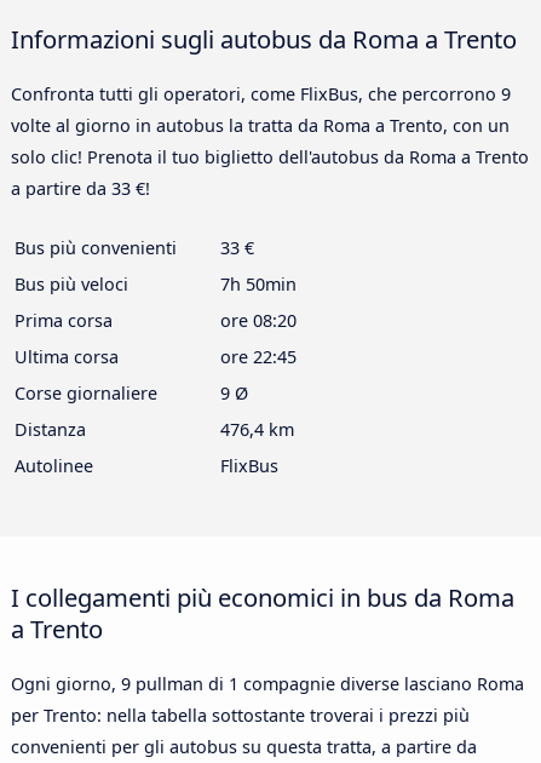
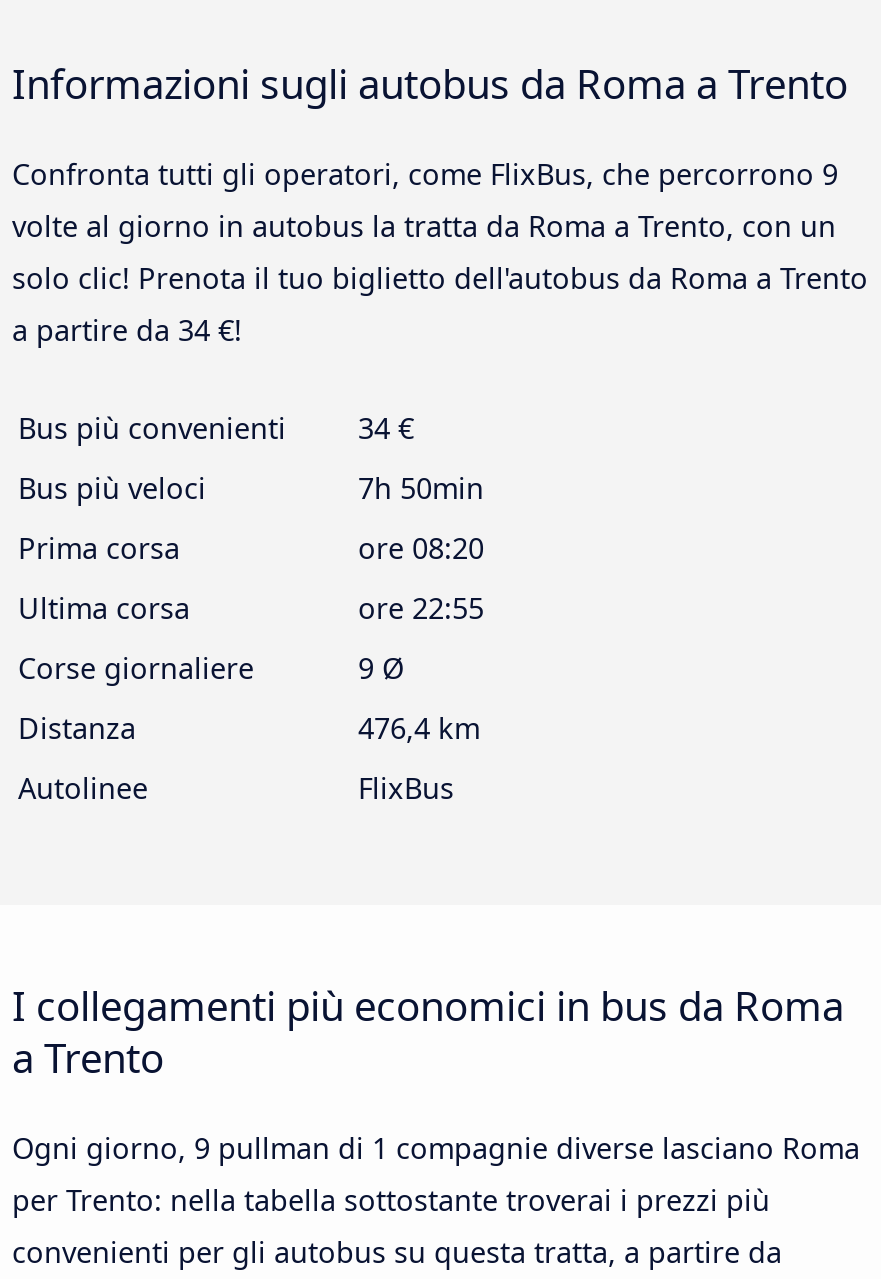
[11,176,150,199] a partire da 33 €! -> [12,310,242,348] a partire da 34 €!
[15,236,254,259] Bus più convenienti 33 € -> [18,408,414,446] Bus più convenienti 34 €
[220,345,297,368] ore 22:45 -> [358,588,484,626] ore 22:55

